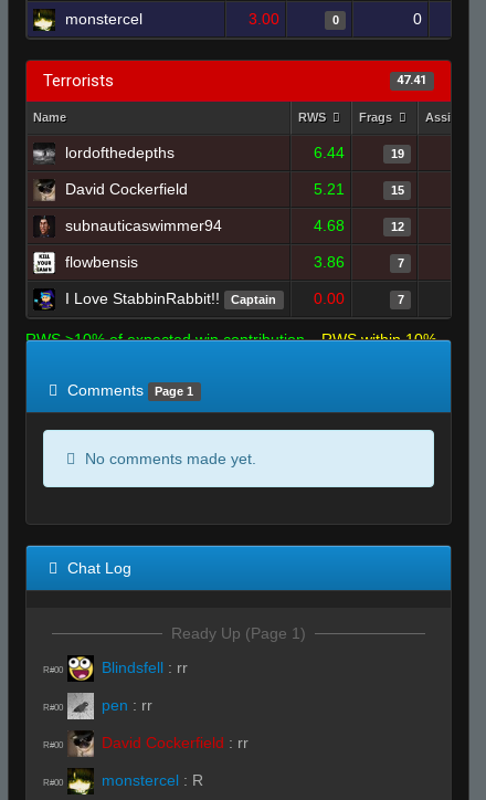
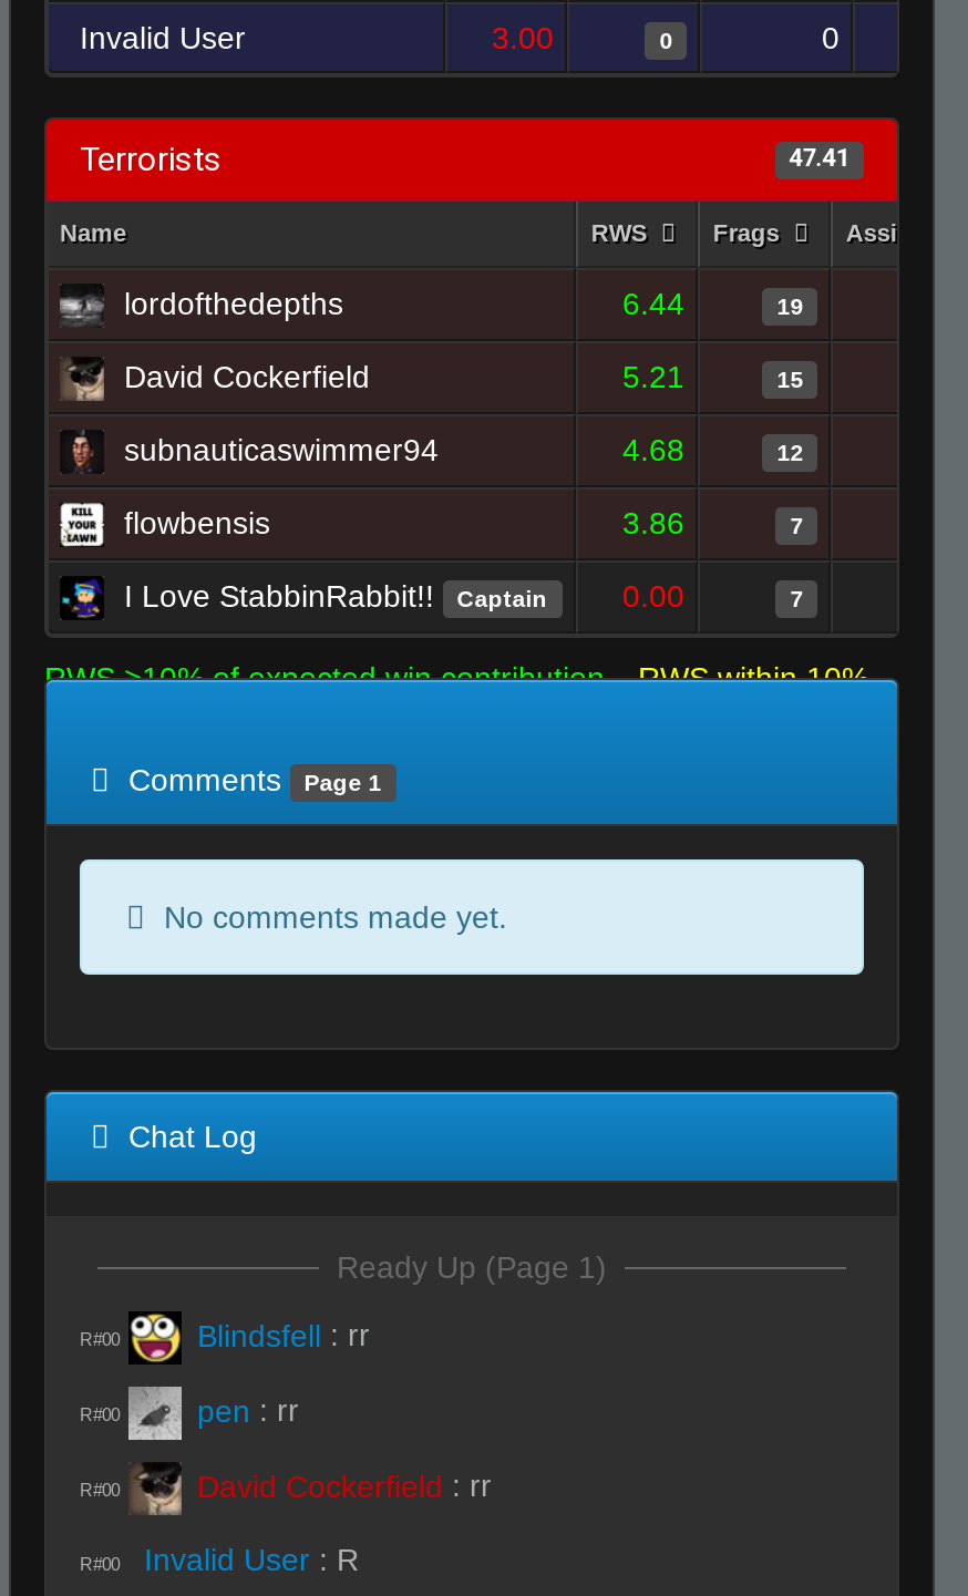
[65,10,142,28] monstercel -> [80,20,246,55] Invalid User
[102,771,203,789] monstercel : R -> [144,1542,359,1577] Invalid User : R

